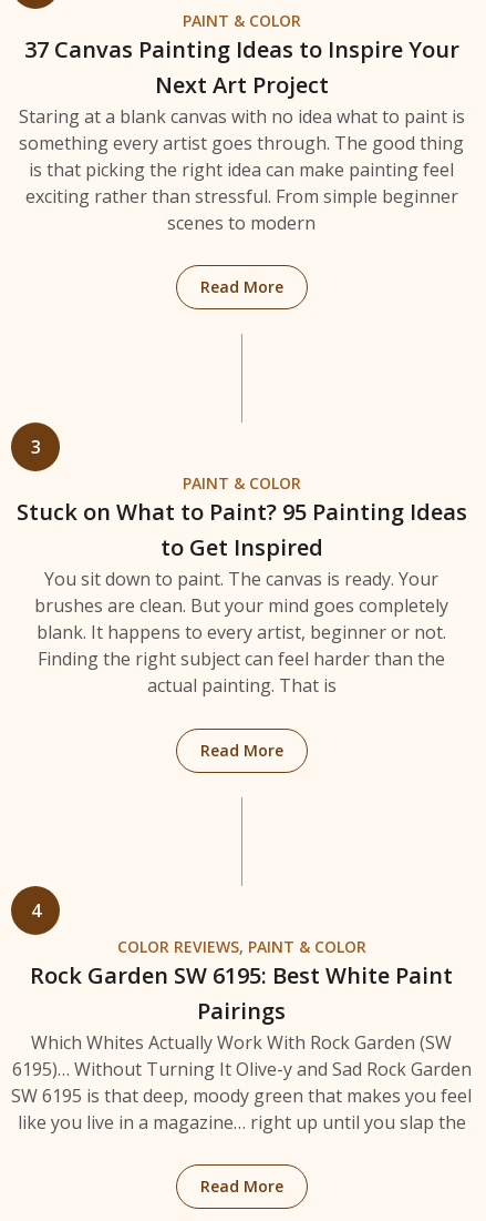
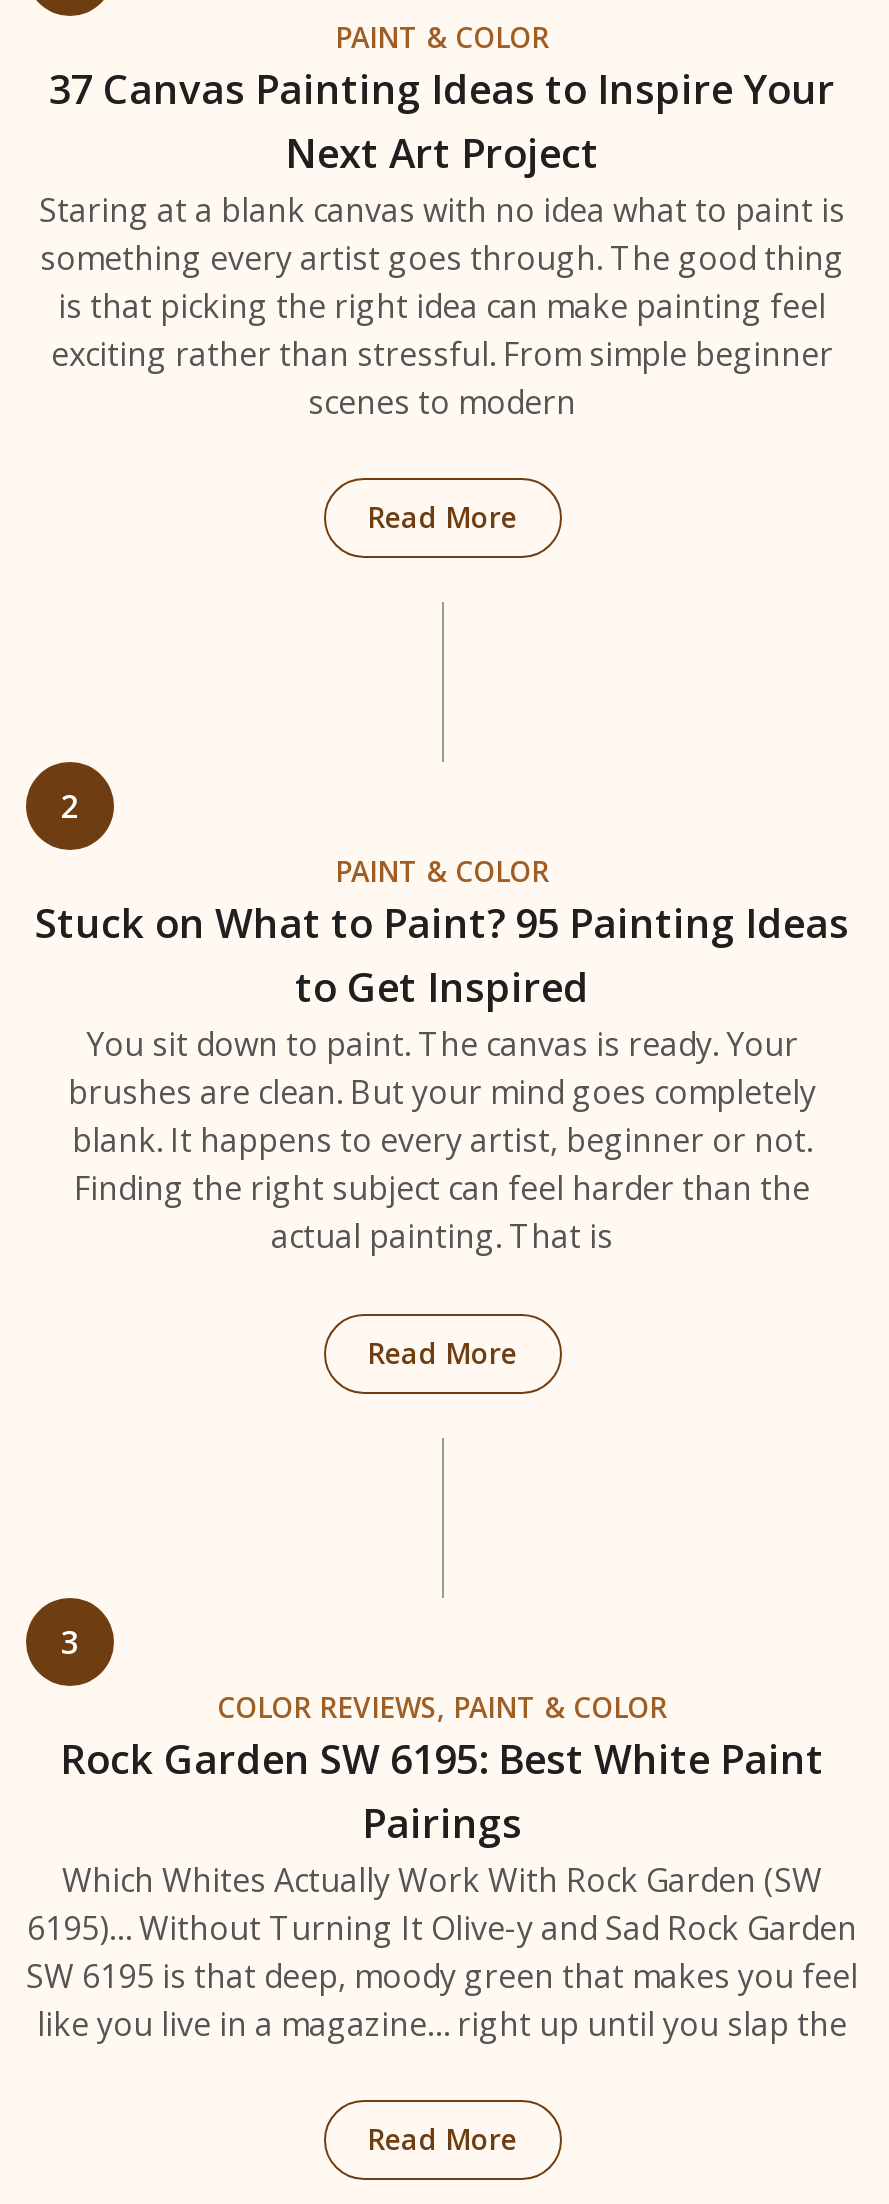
[30,435,40,459] 3 -> [61,784,79,828] 2
[30,898,40,922] 4 -> [61,1619,79,1663] 3

